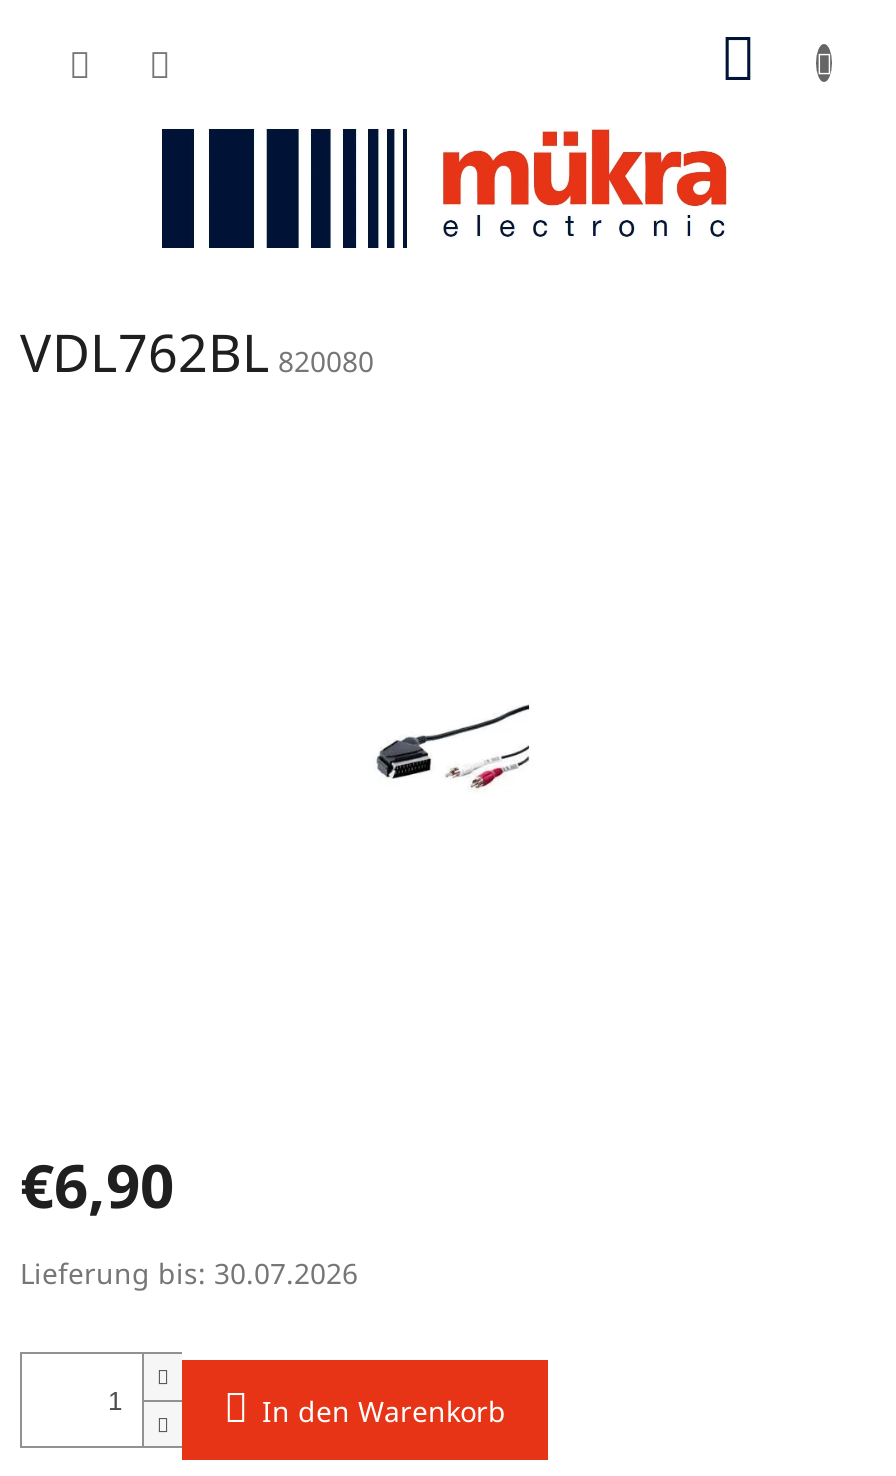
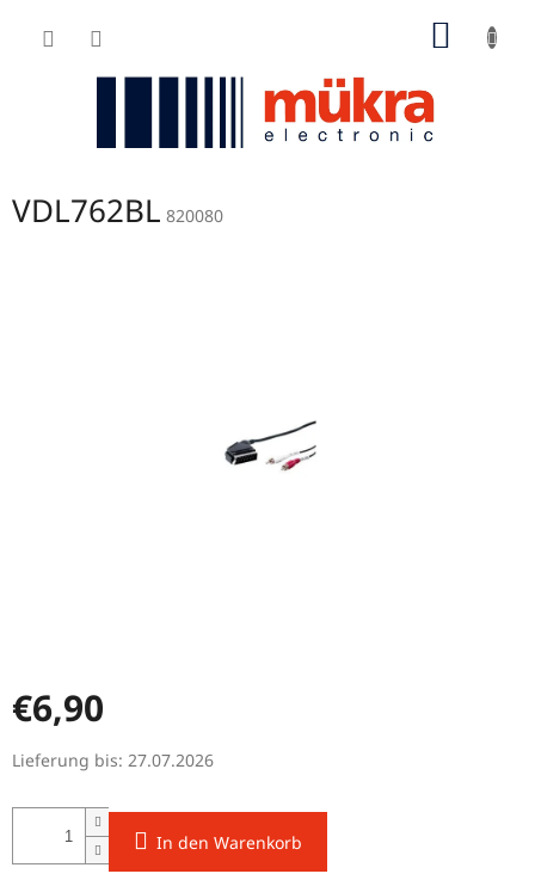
[20,1255,358,1293] Lieferung bis: 30.07.2026 -> [12,749,214,772] Lieferung bis: 27.07.2026

